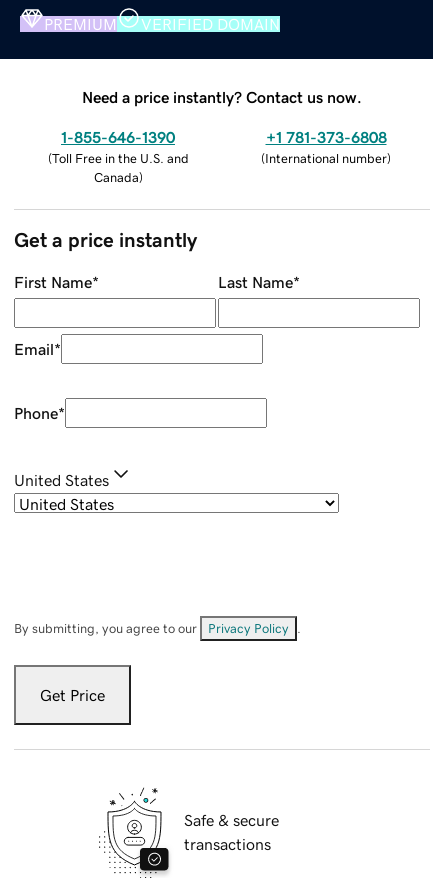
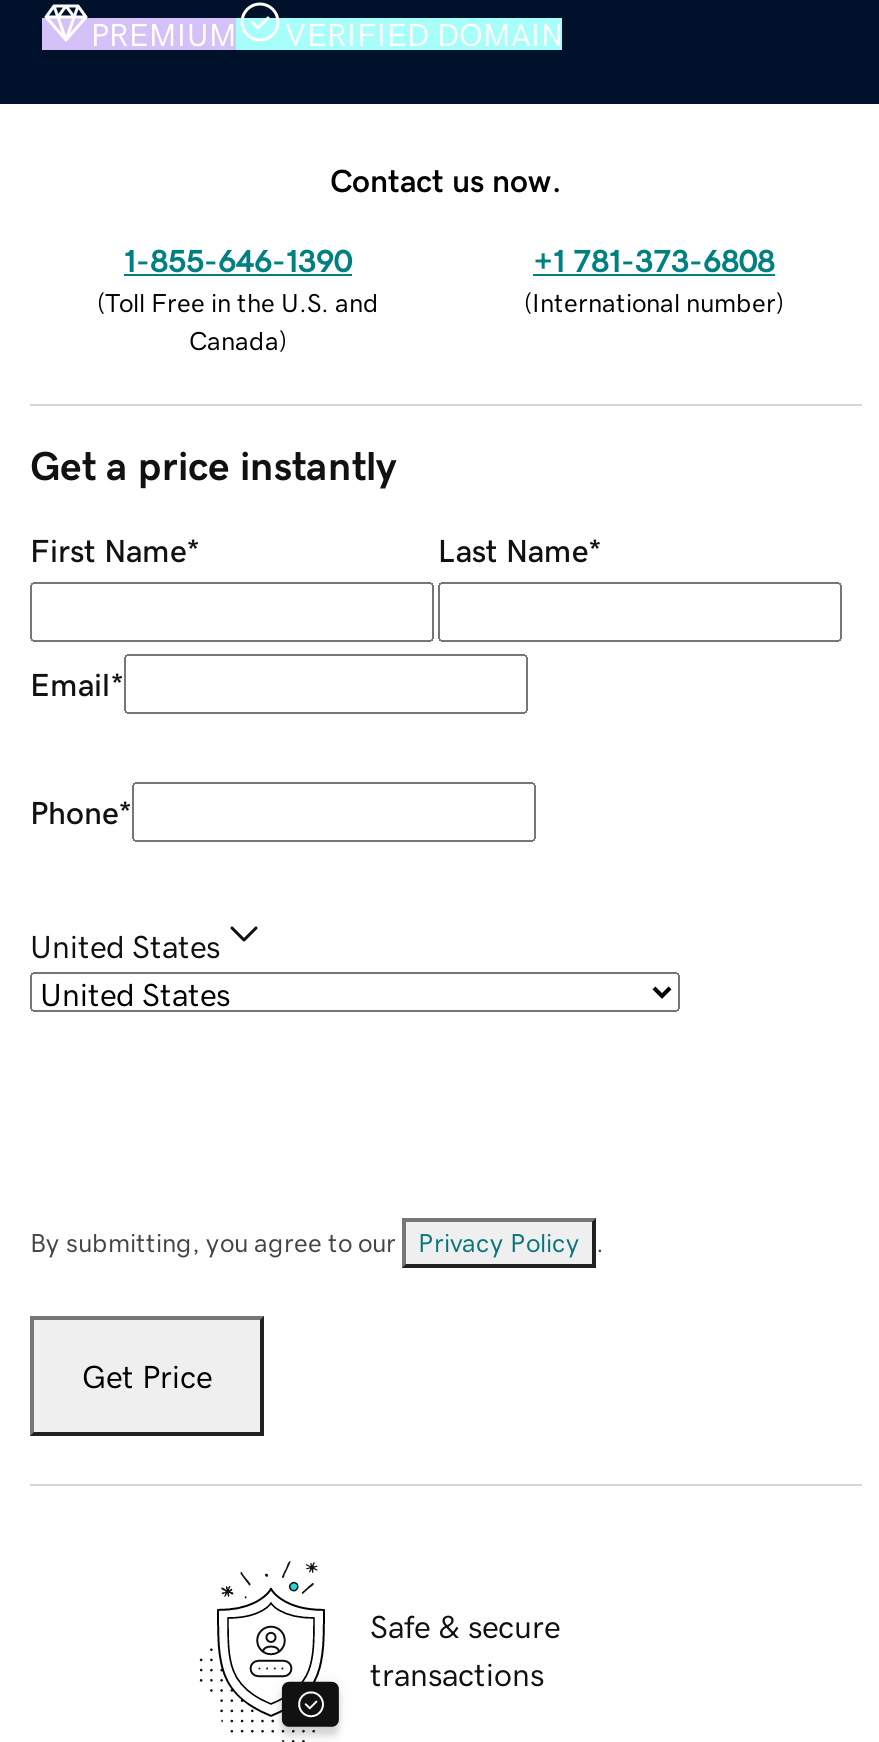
[82,89,362,105] Need a price instantly? Contact us now. -> [330,163,562,195] Contact us now.

